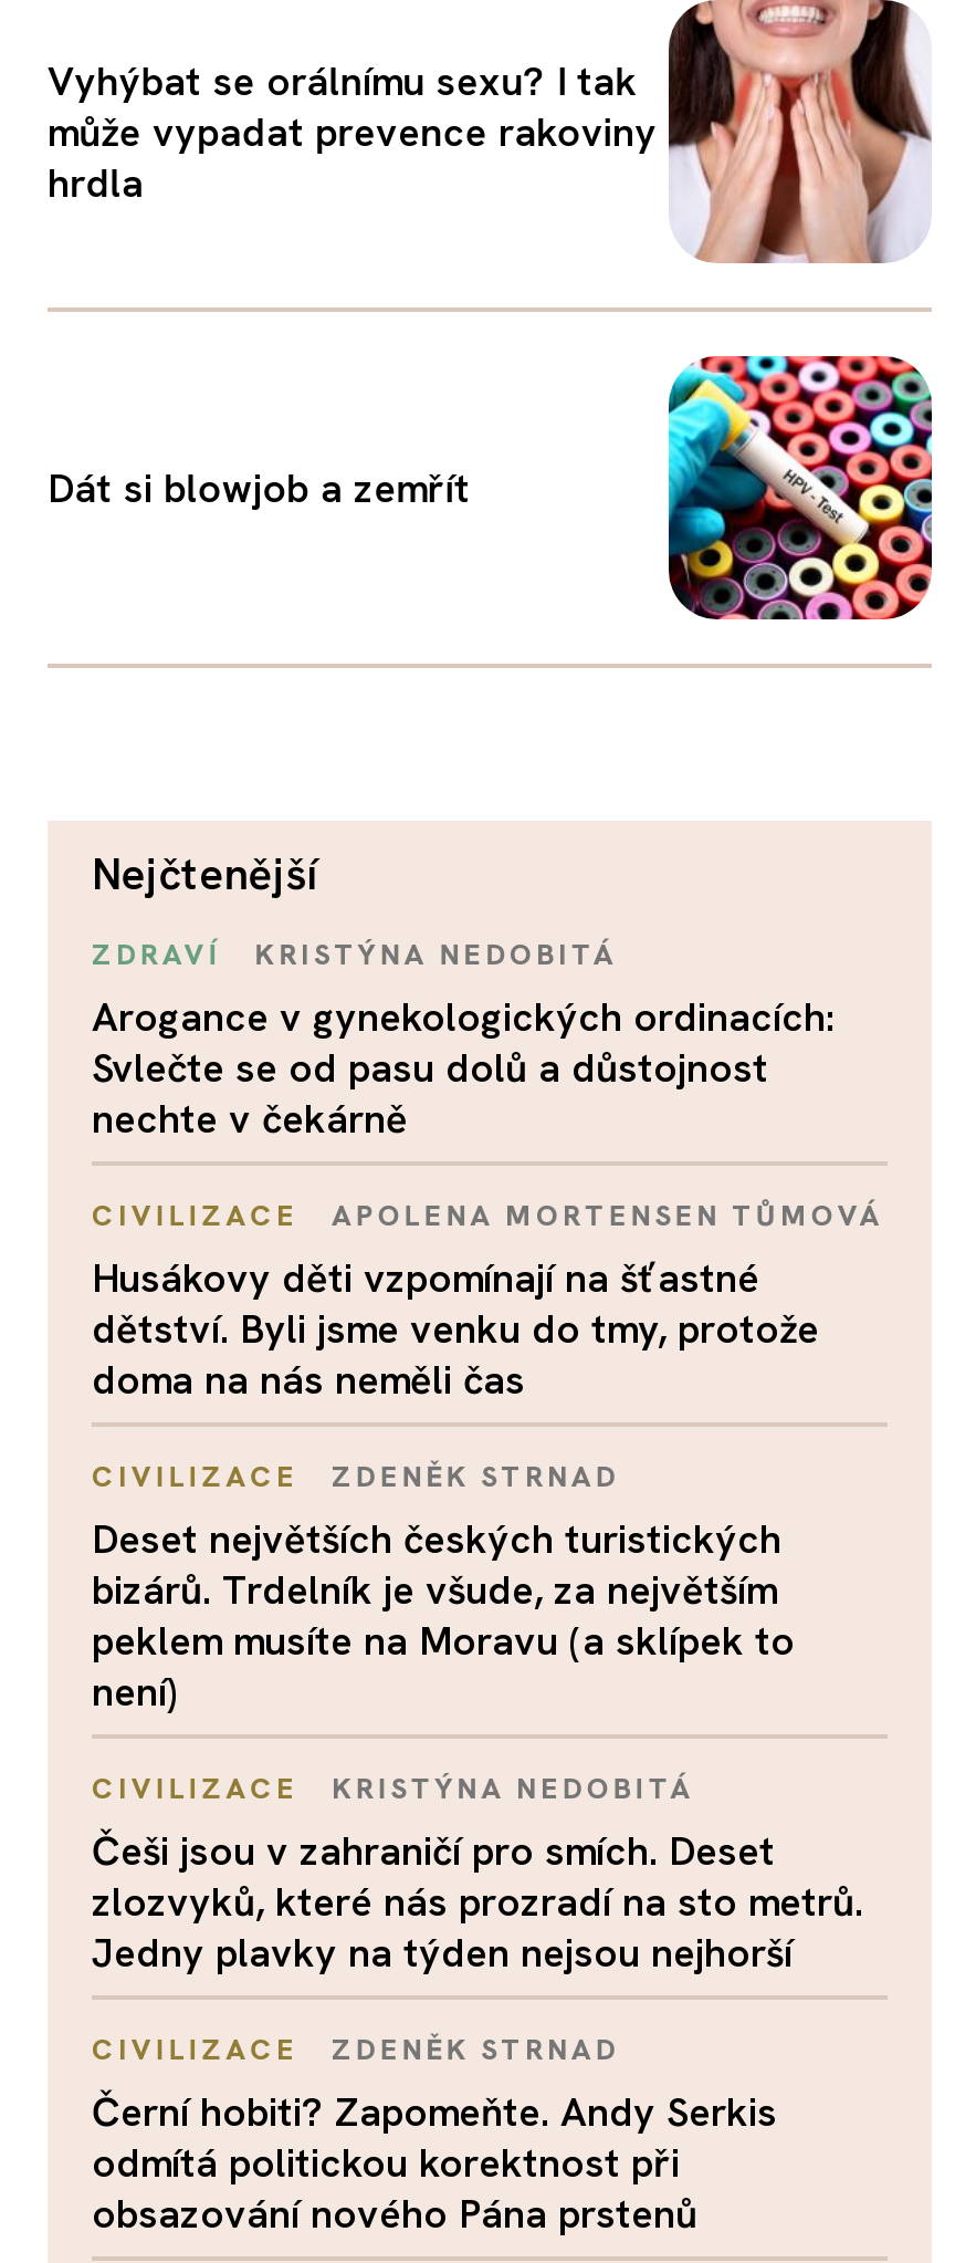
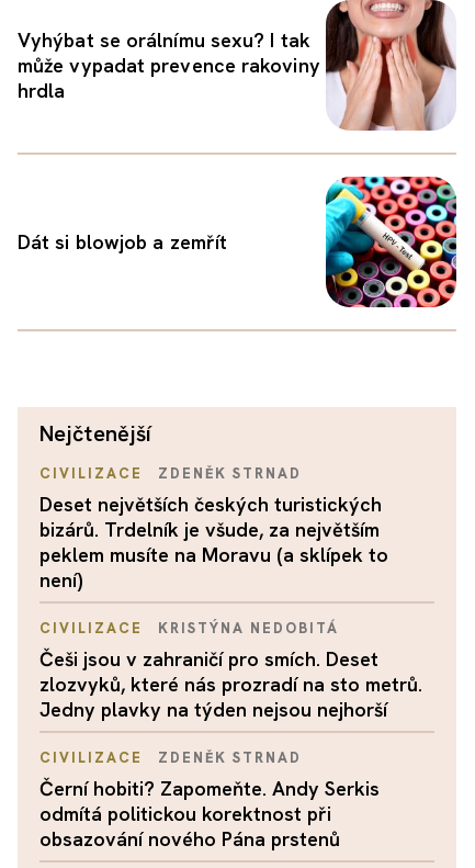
[92,936,884,1405] ZDRAVÍ | KRISTÝNA NEDOBITÁ | Arogance v gynekologických ordinacích: | Svlečte se od pasu dolů a důstojnost | nechte v čekárně | CIVILIZACE | APOLENA MORTENSEN TŮMOVÁ | Husákovy děti vzpomínají na šťastné | dětství. Byli jsme venku do tmy, protože | doma na nás neměli čas -> none

